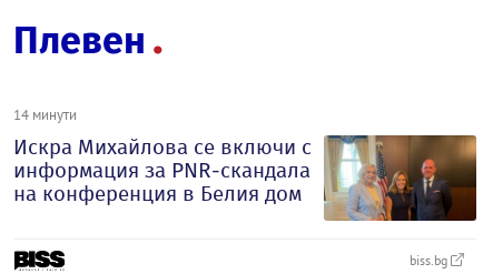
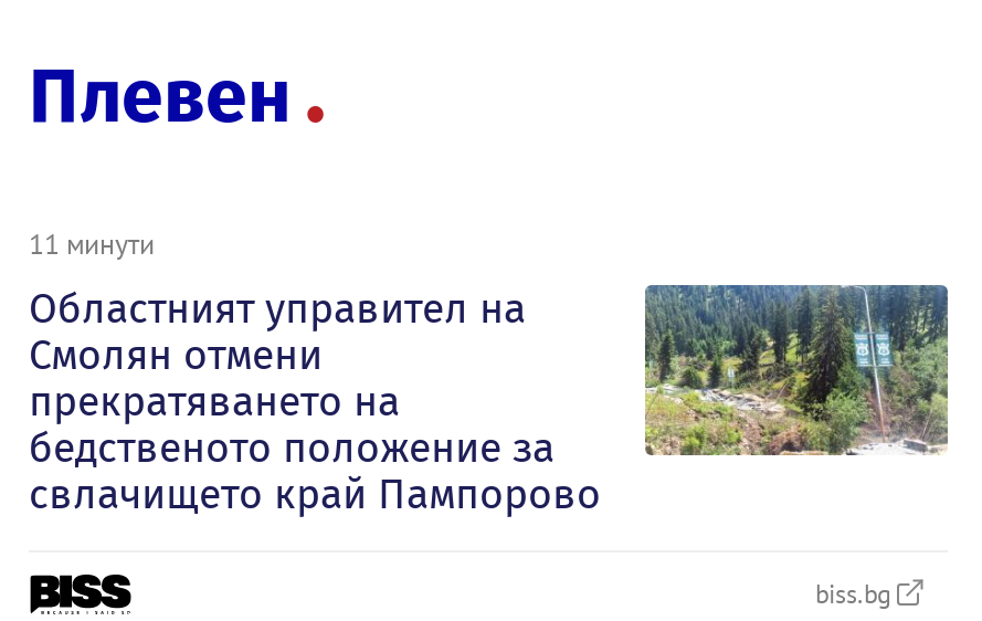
[13,105,477,222] [image] | 14 минути | Искра Михайлова се включи с | информация за PNR-скандала | на конференция в Белия дом -> [29,225,950,519] [image] | 11 минути | Областният управител на | Смолян отмени | прекратяването на | бедственото положение за | свлачището край Пампорово

